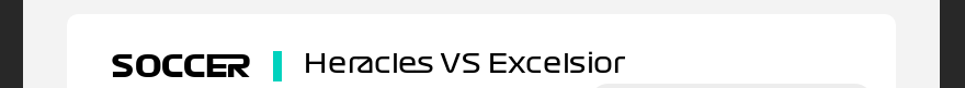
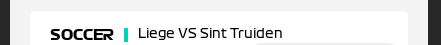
[304,51,626,77] Heracles VS Excelsior -> [138,28,283,40] Liege VS Sint Truiden

